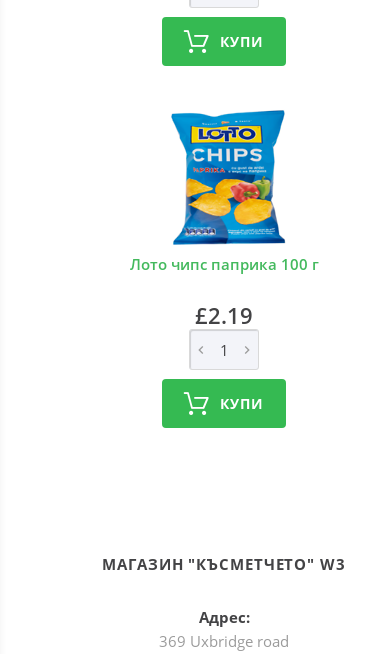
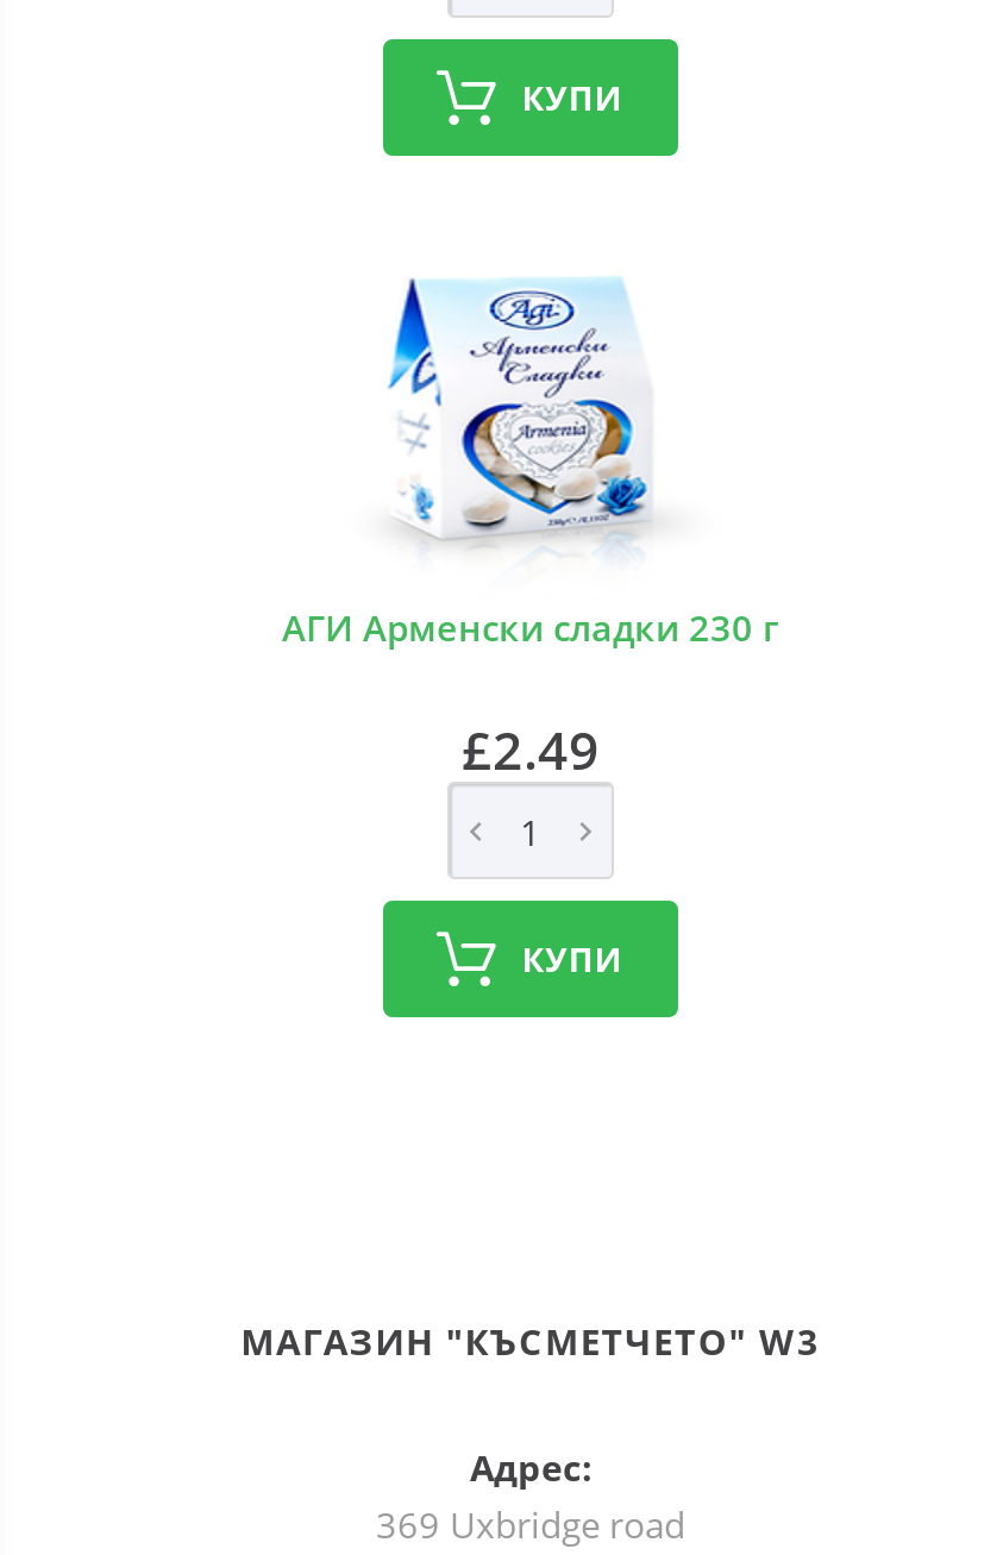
[129,109,318,274] [image] | Лото чипс паприка 100 г -> [282,261,779,651] [image] | АГИ Арменски сладки 230 г
[195,300,253,330] £2.19 -> [462,713,600,784] £2.49

